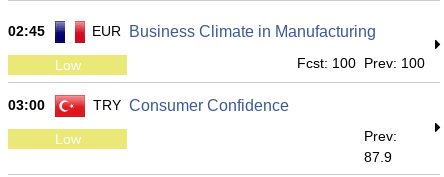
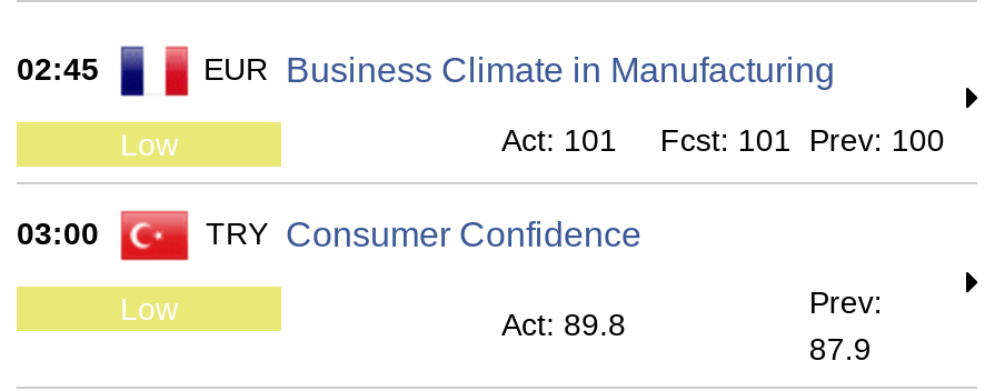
[297,55,425,71] Fcst: 100 Prev: 100 -> [501,122,945,158] Act: 101 | Fcst: 101 Prev: 100
none -> [501,307,626,342] Act: 89.8

